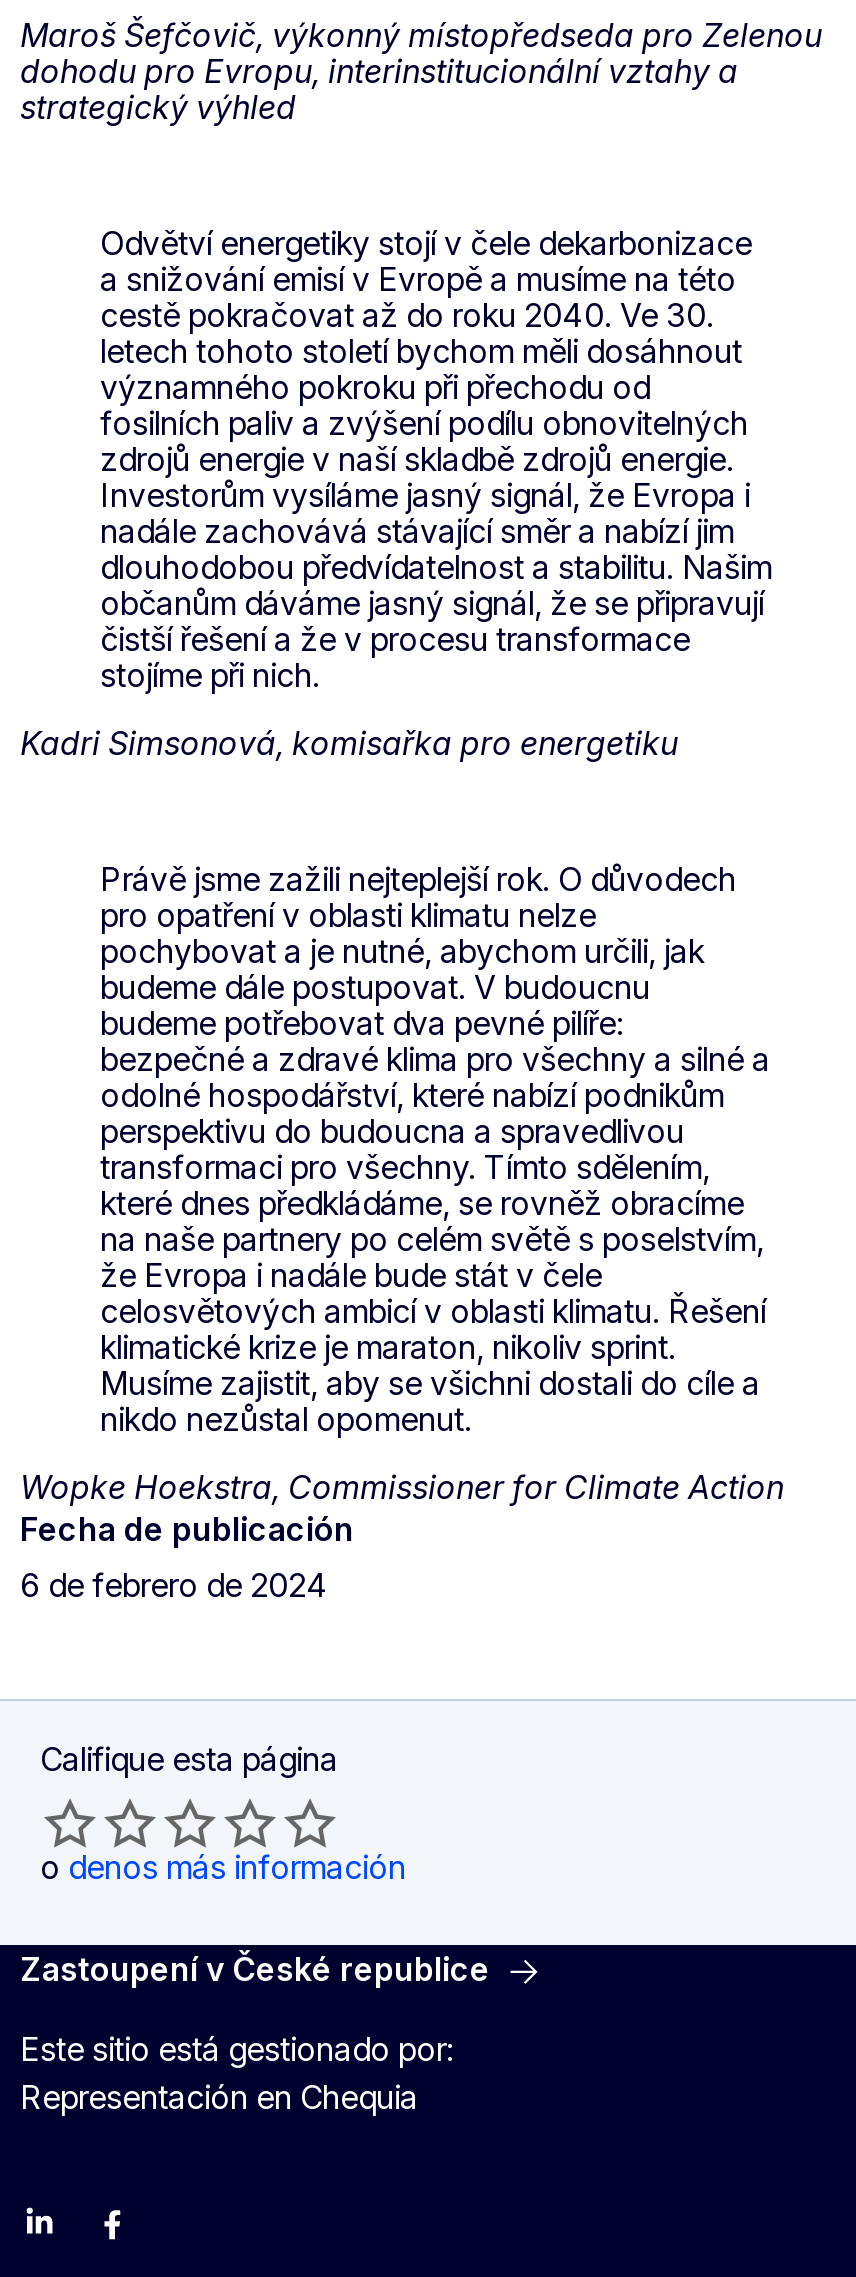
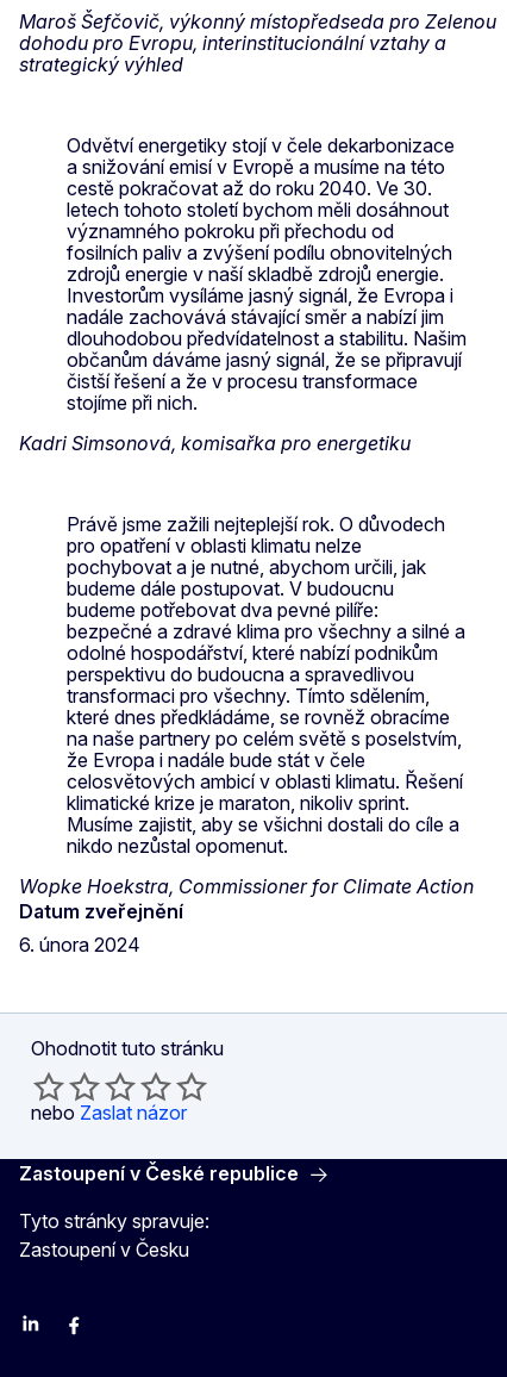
[20,1510,354,1606] Fecha de publicación | 6 de febrero de 2024 -> [19,900,183,957] Datum zveřejnění | 6. února 2024
[40,1740,338,1780] Califique esta página -> [31,1037,224,1061] Ohodnotit tuto stránku
[40,1848,406,1888] o denos más información -> [31,1101,187,1125] nebo Zaslat názor
[20,2030,454,2118] Este sitio está gestionado por: | Representación en Chequia -> [19,1209,209,1262] Tyto stránky spravuje: | Zastoupení v Česku

